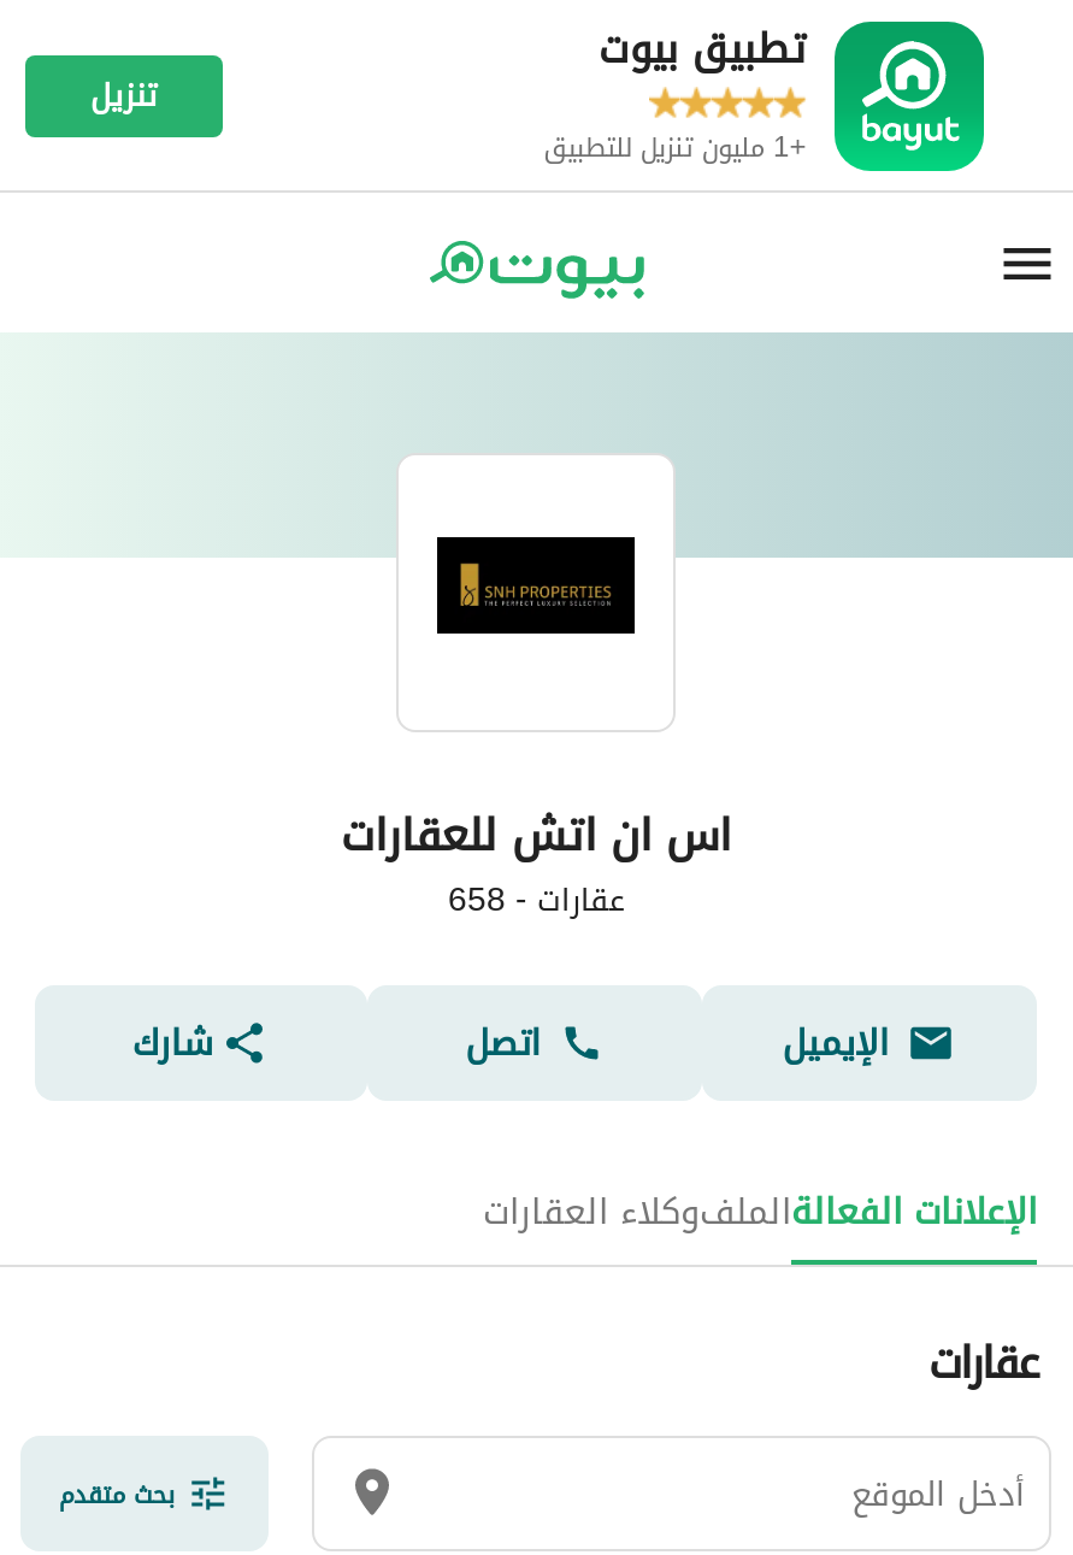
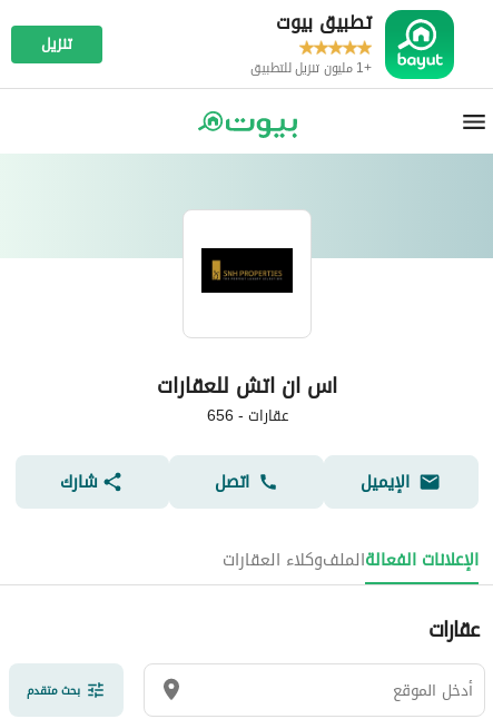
[448,866,624,931] عقارات - 658 -> [206,400,288,430] عقارات - 656

